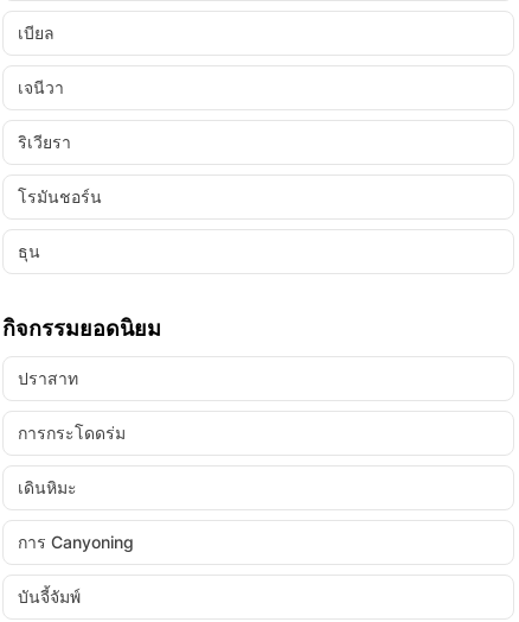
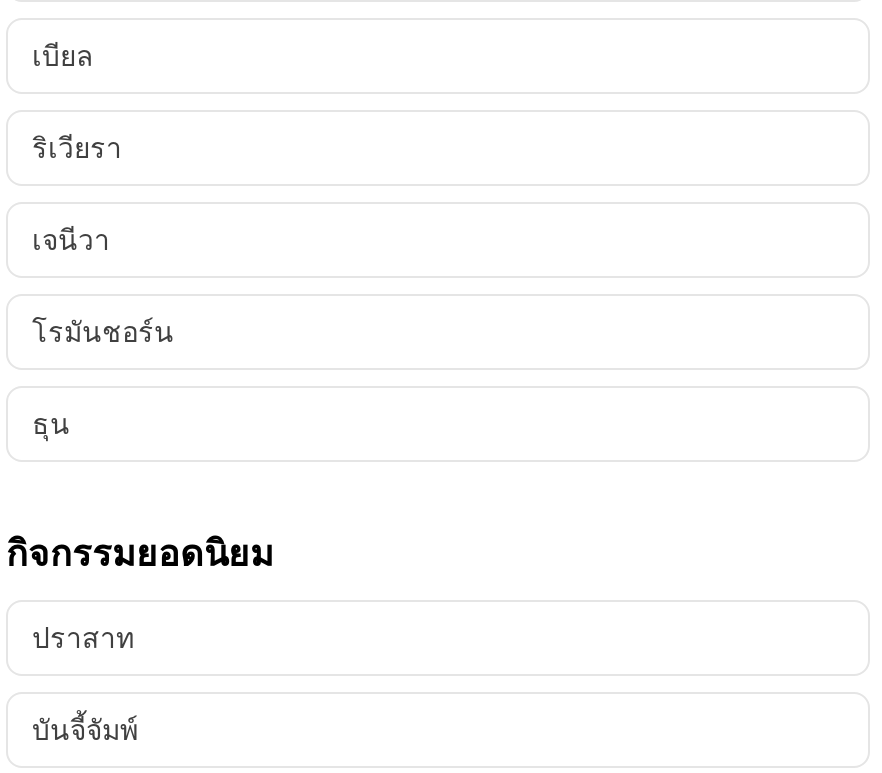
moved [18,77,64,97] -> [32,222,110,256]: เจนีวา
moved [18,132,71,152] -> [32,130,122,164]: ริเวียรา
[18,423,134,552] การกระโดดร่ม | เดินหิมะ | การ Canyoning -> none

